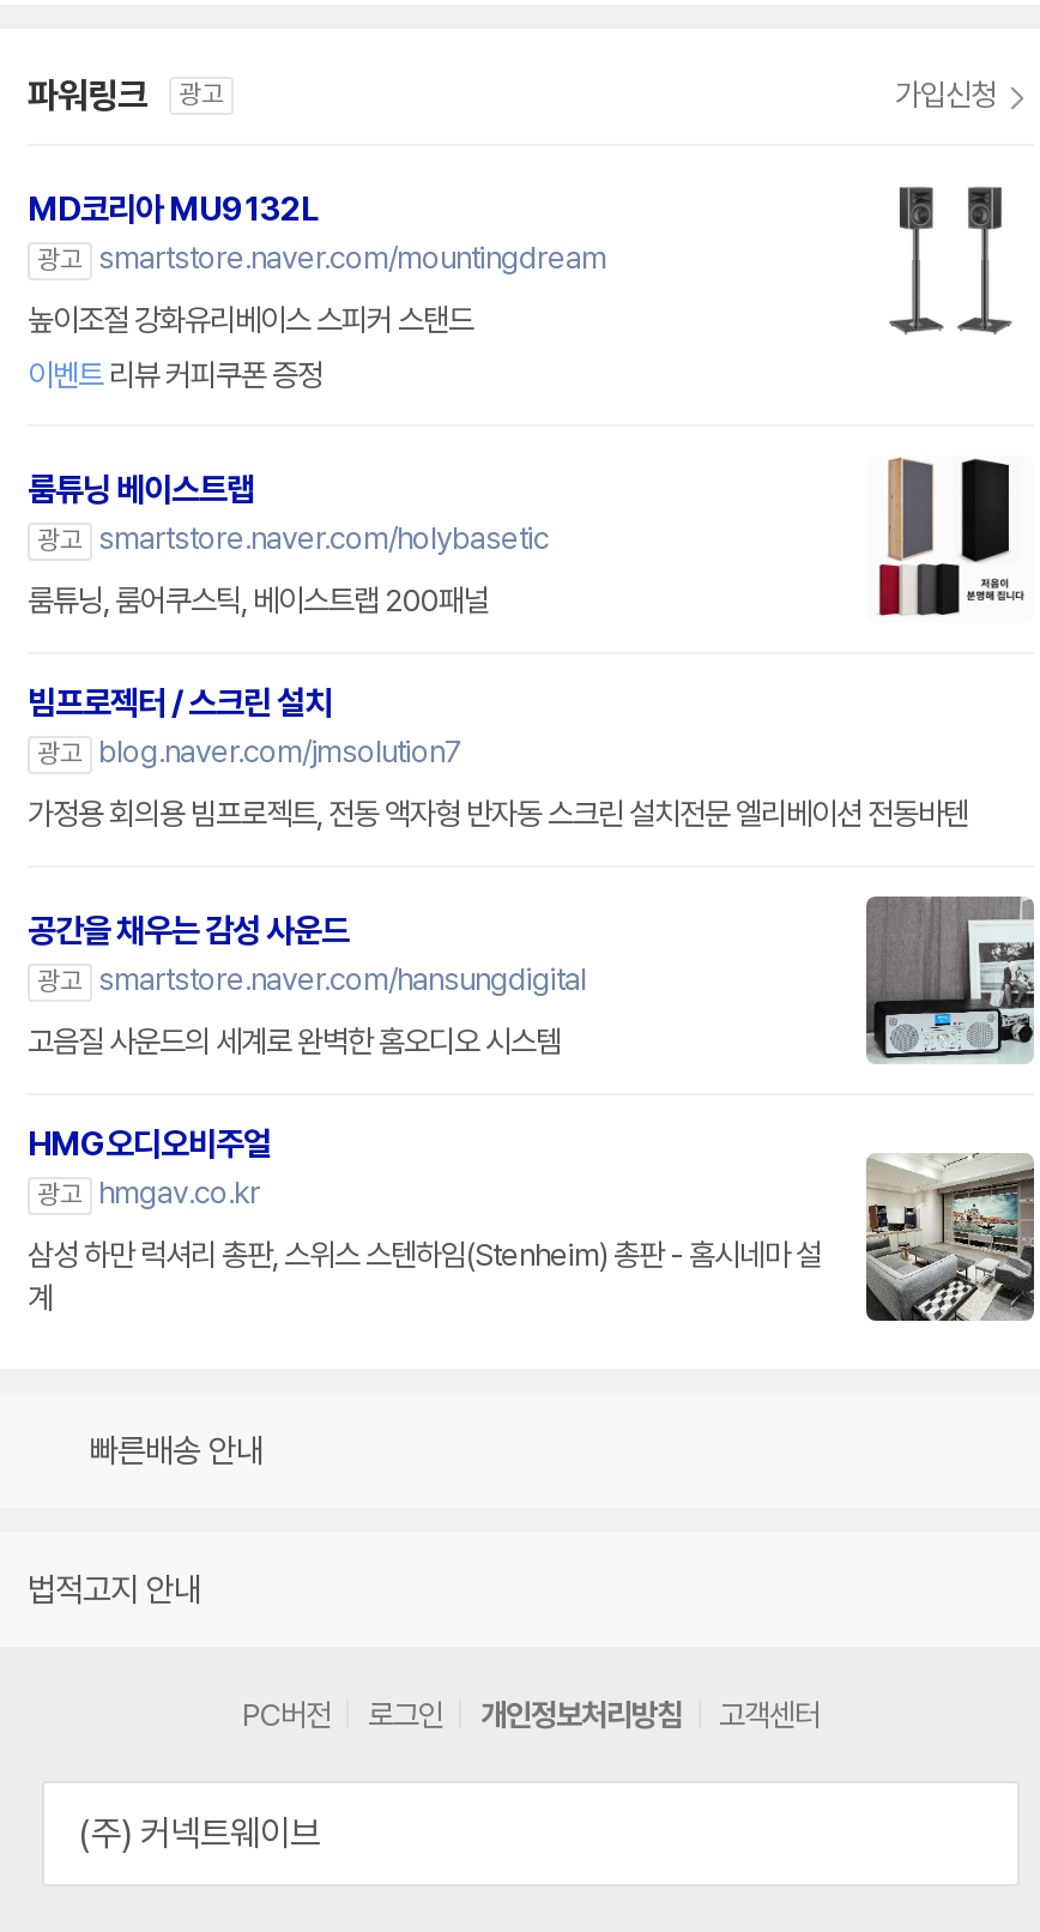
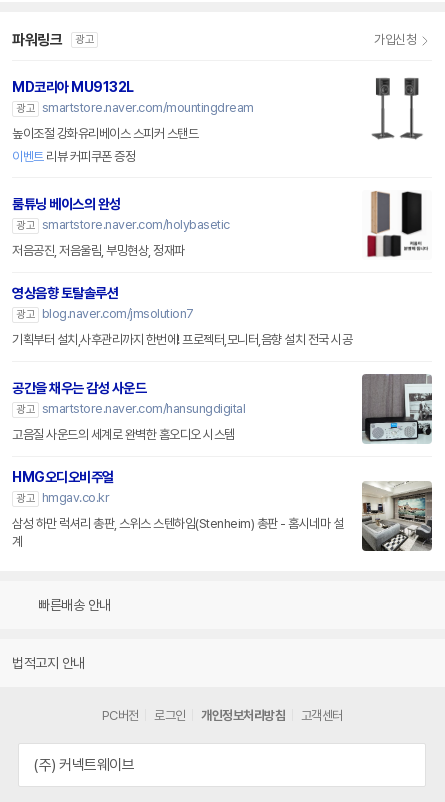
[28,470,254,509] 룸튜닝 베이스트랩 -> [12,196,120,212] 룸튜닝 베이스의 완성
[28,583,489,619] 룸튜닝, 룸어쿠스틱, 베이스트랩 200패널 -> [12,243,184,258] 저음공진, 저음울림, 부밍현상, 정재파
[28,684,332,722] 빔프로젝터 / 스크린 설치 -> [12,285,118,301] 영상음향 토탈솔루션
[28,796,968,832] 가정용 회의용 빔프로젝트, 전동 액자형 반자동 스크린 설치전문 엘리베이션 전동바텐 -> [12,332,352,347] 기획부터 설치,사후관리까지 한번에! 프로젝터,모니터,음향 설치 전국 시공

